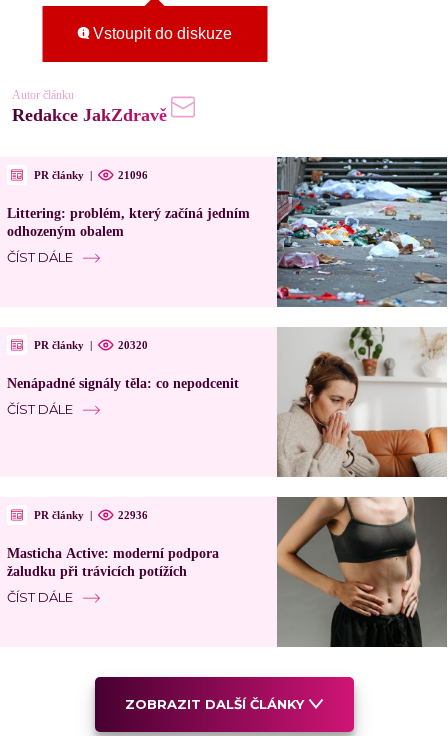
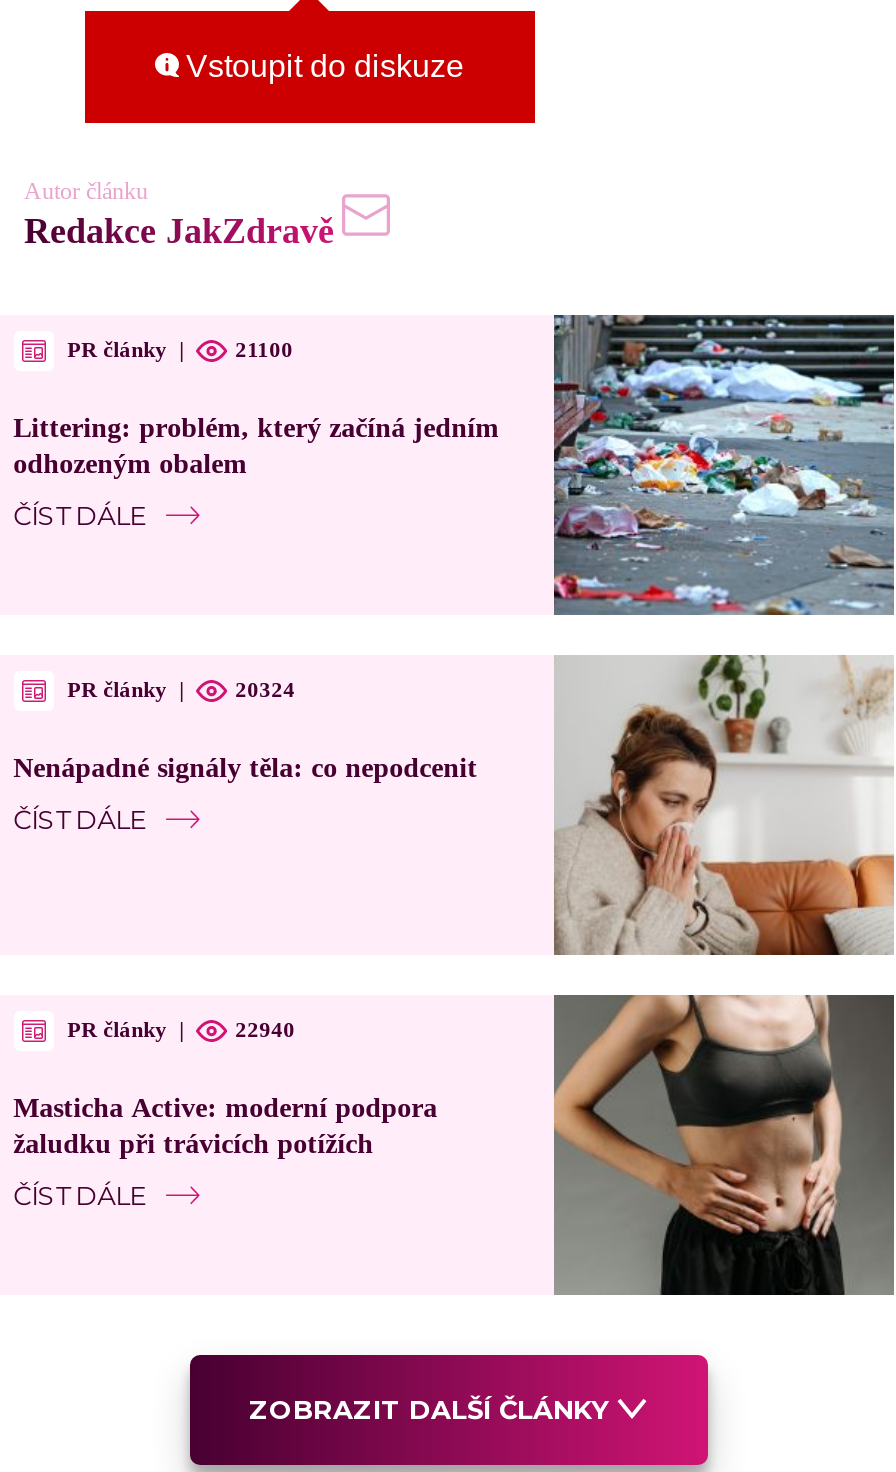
[118,168,148,180] 21096 -> [235,337,293,361] 21100
[118,338,148,350] 20320 -> [235,677,295,701] 20324
[118,508,148,520] 22936 -> [235,1017,295,1041] 22940

